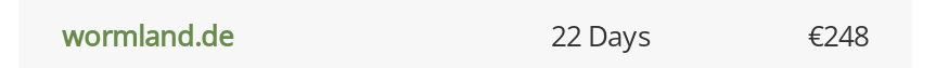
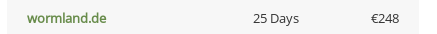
[551,16,651,55] 22 Days -> [252,9,298,27] 25 Days

